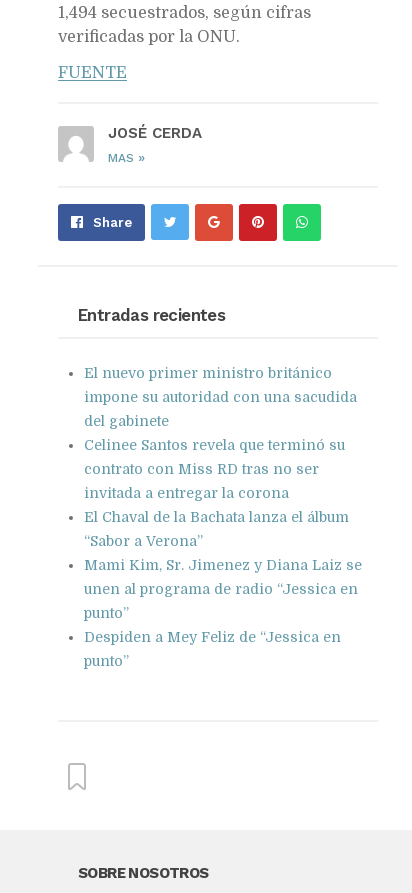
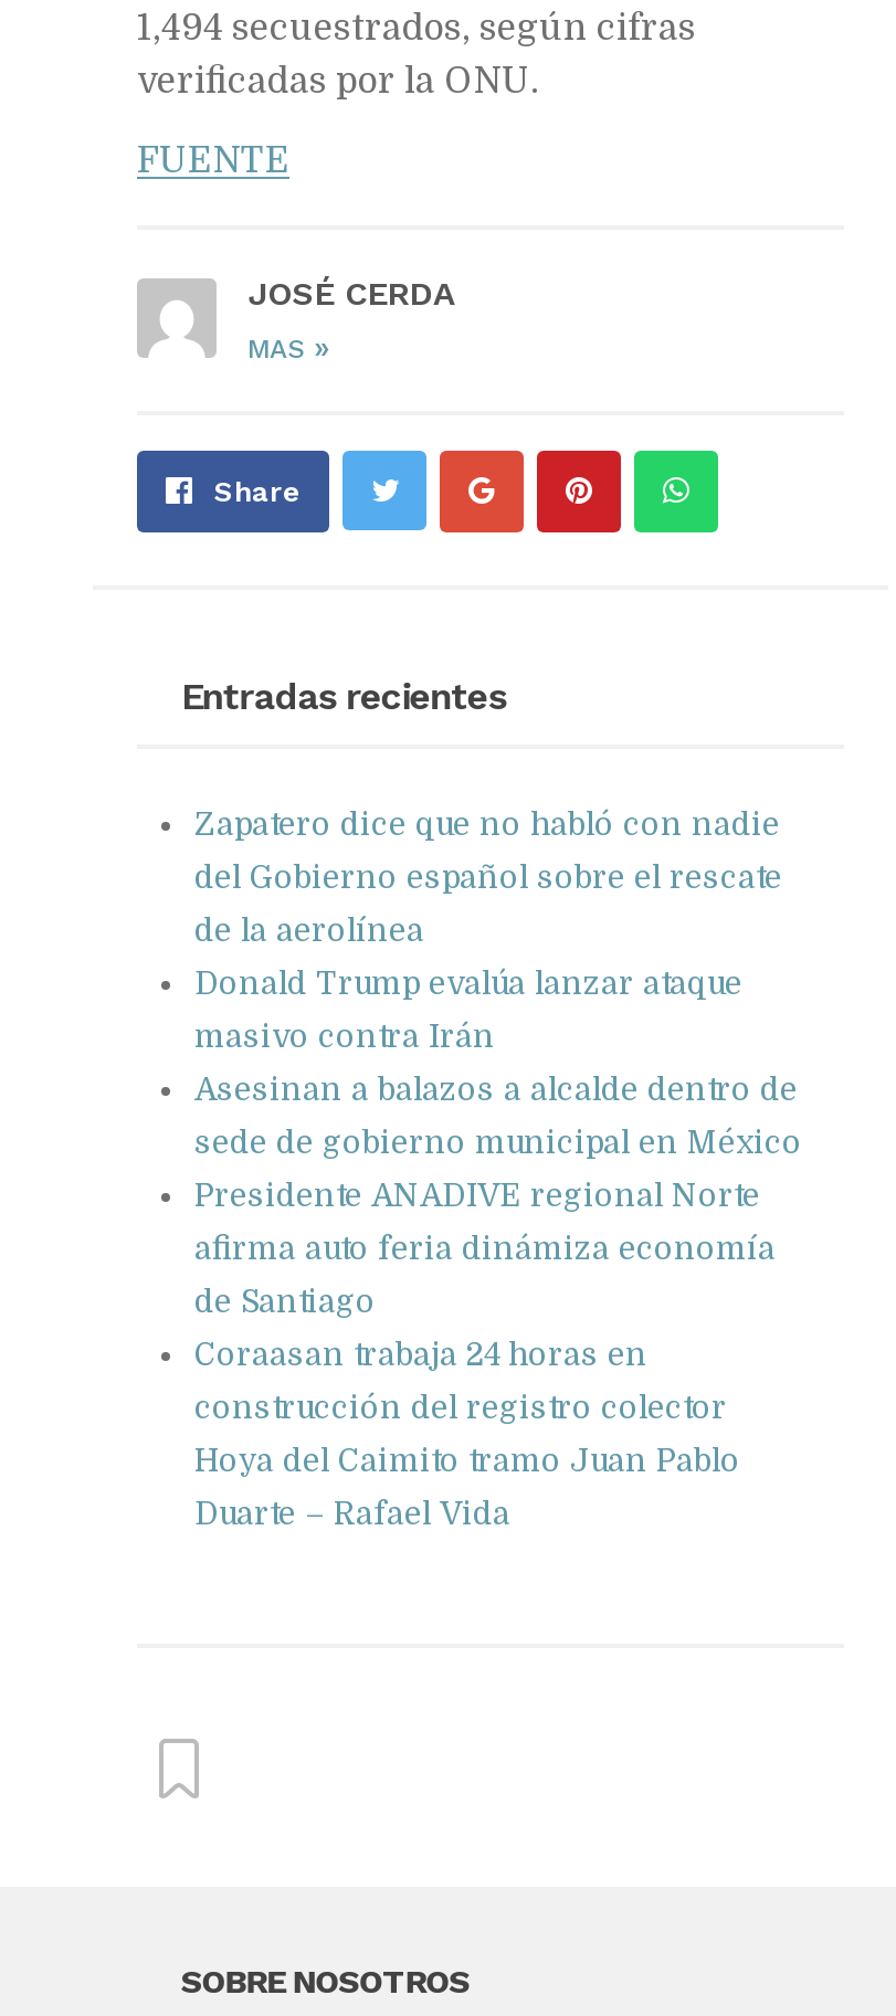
[84,364,362,668] El nuevo primer ministro británico | impone su autoridad con una sacudida | del gabinete | Celinee Santos revela que terminó su | contrato con Miss RD tras no ser | invitada a entregar la corona | El Chaval de la Bachata lanza el álbum | “Sabor a Verona” | Mami Kim, Sr. Jimenez y Diana Laiz se | unen al programa de radio “Jessica en | punto” | Despiden a Mey Feliz de “Jessica en | punto” -> [194,805,802,1530] Zapatero dice que no habló con nadie | del Gobierno español sobre el rescate | de la aerolínea | Donald Trump evalúa lanzar ataque | masivo contra Irán | Asesinan a balazos a alcalde dentro de | sede de gobierno municipal en México | Presidente ANADIVE regional Norte | afirma auto feria dinámiza economía | de Santiago | Coraasan trabaja 24 horas en | construcción del registro colector | Hoya del Caimito tramo Juan Pablo | Duarte – Rafael Vida

